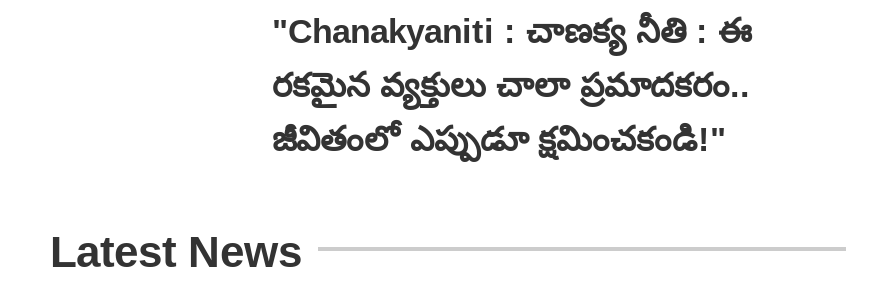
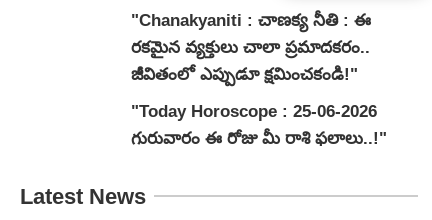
none -> [131,101,387,147] "Today Horoscope : 25-06-2026 | గురువారం ఈ రోజు మీ రాశి ఫలాలు..!"

